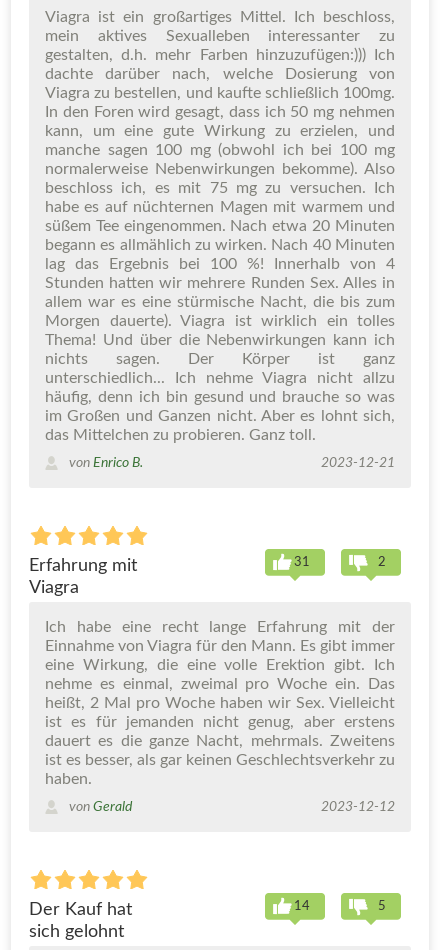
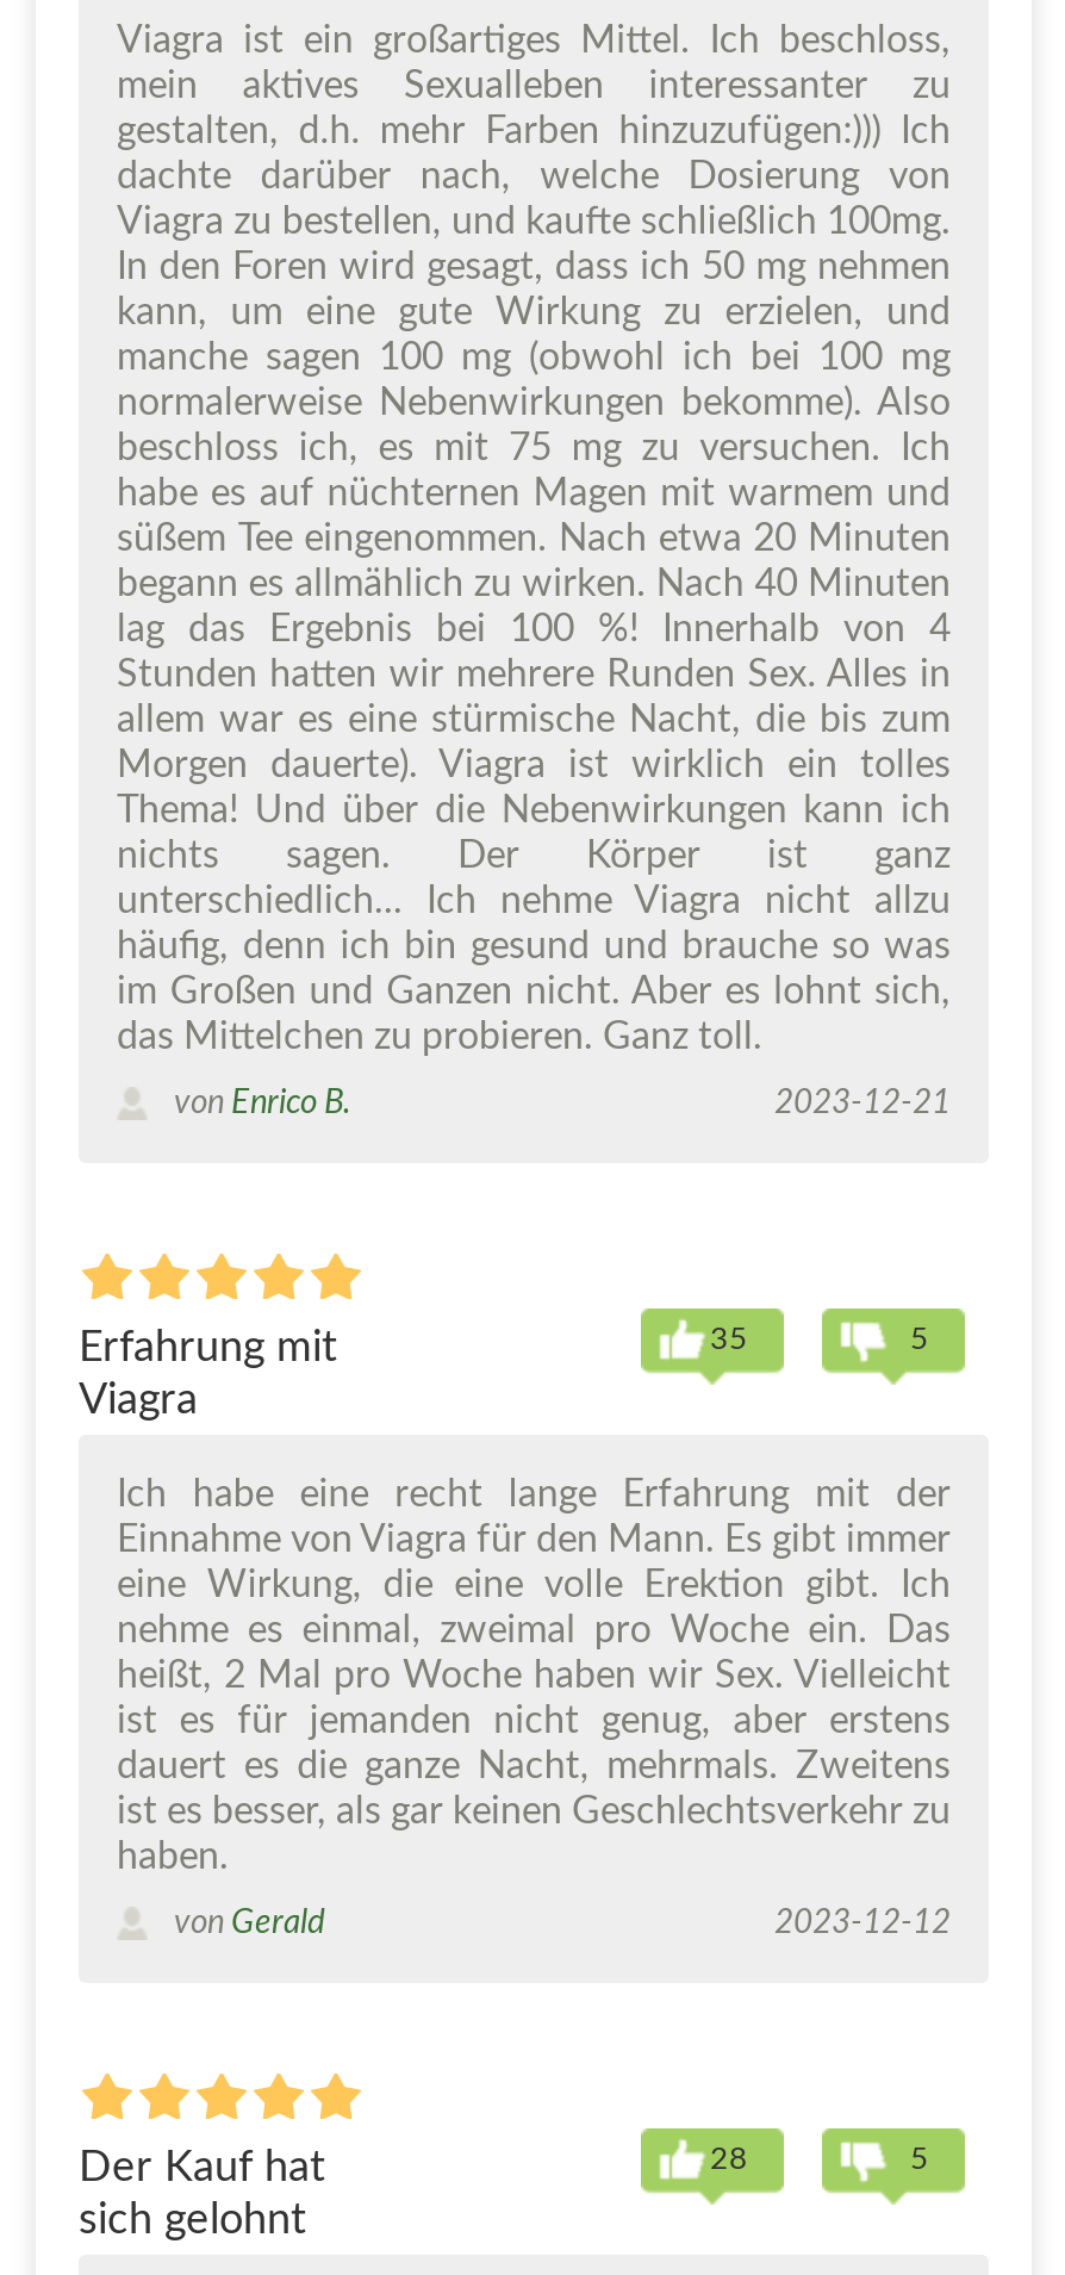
[294,556,310,569] 31 -> [710,1325,748,1356] 35
[378,556,386,569] 2 -> [910,1325,929,1356] 5
[294,900,310,913] 14 -> [710,2145,748,2176] 28

